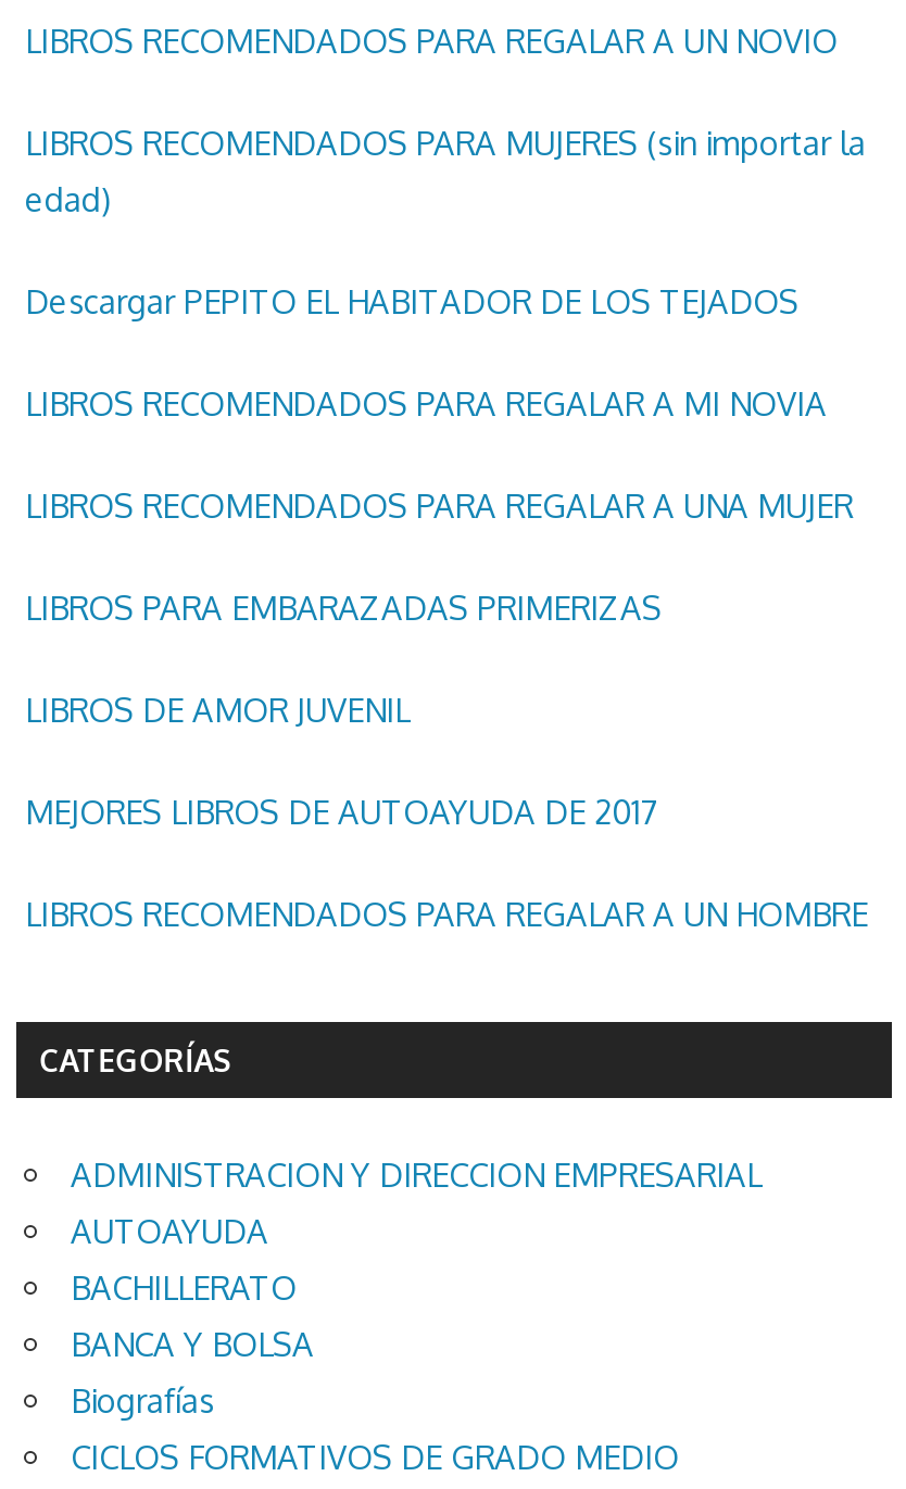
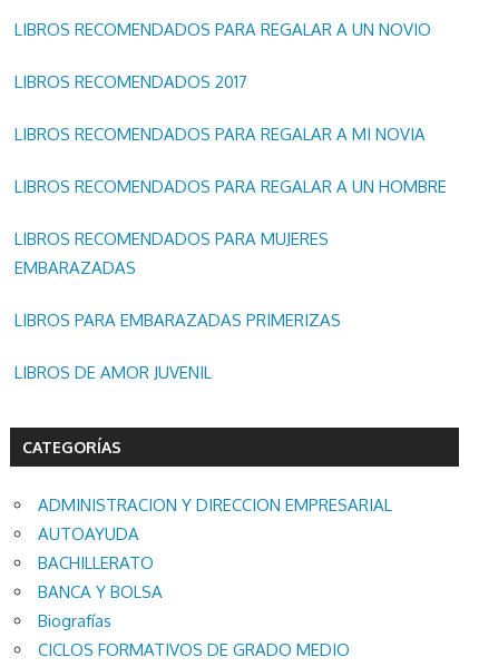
[25,123,866,323] LIBROS RECOMENDADOS PARA MUJERES (sin importar la | edad) | Descargar PEPITO EL HABITADOR DE LOS TEJADOS -> [14,72,247,93] LIBROS RECOMENDADOS 2017
[25,486,853,527] LIBROS RECOMENDADOS PARA REGALAR A UNA MUJER -> [14,229,329,279] LIBROS RECOMENDADOS PARA MUJERES | EMBARAZADAS
[25,792,657,834] MEJORES LIBROS DE AUTOAYUDA DE 2017 -> none
moved [25,894,868,936] -> [14,176,447,197]: LIBROS RECOMENDADOS PARA REGALAR A UN HOMBRE

